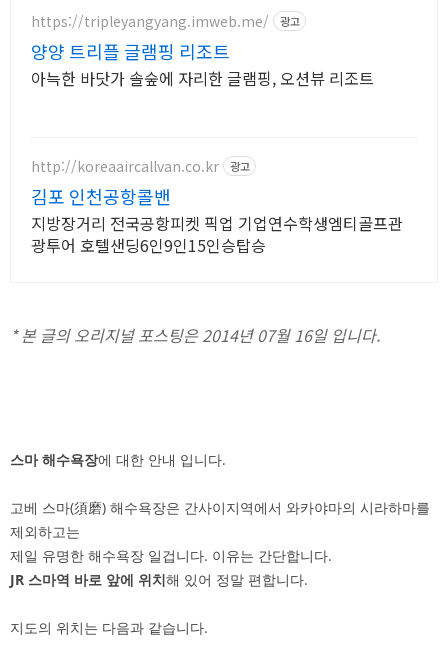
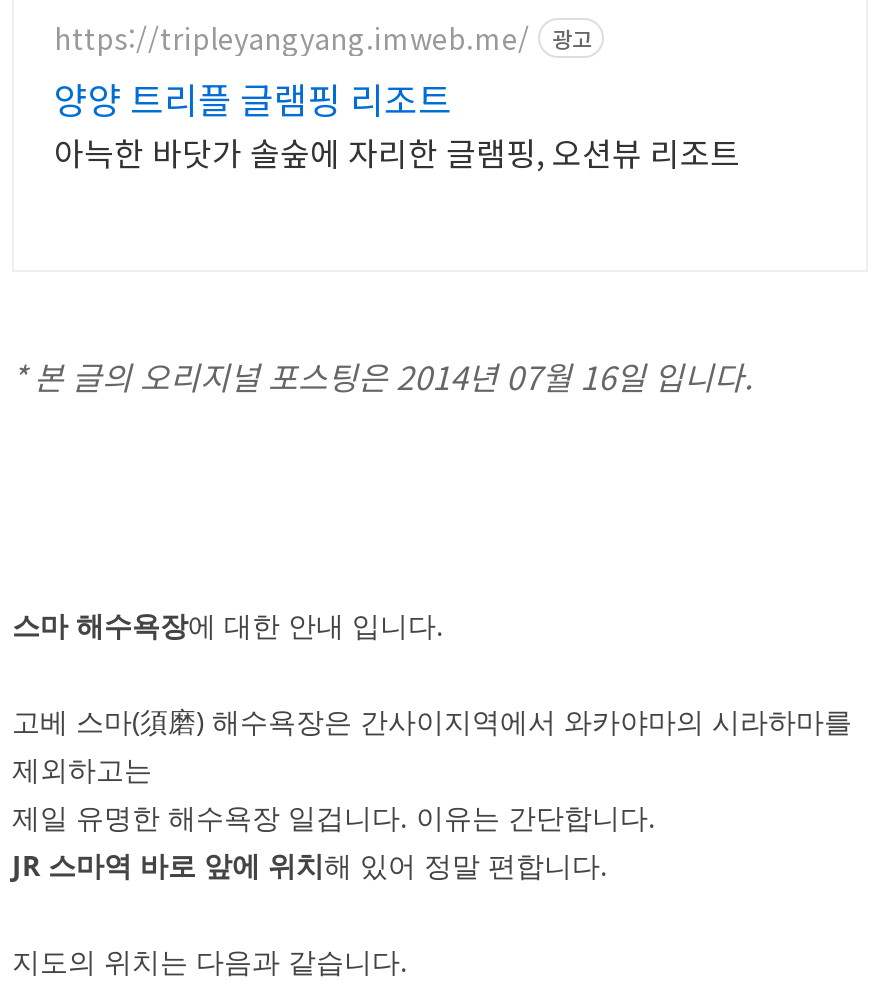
[31,155,403,257] http://koreaaircallvan.co.kr | 광고 | 김포 인천공항콜밴 | 지방장거리 전국공항피켓 픽업 기업연수학생엠티골프관 | 광투어 호텔샌딩6인9인15인승탑승 -> none

